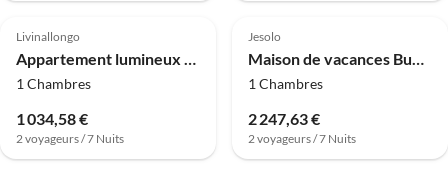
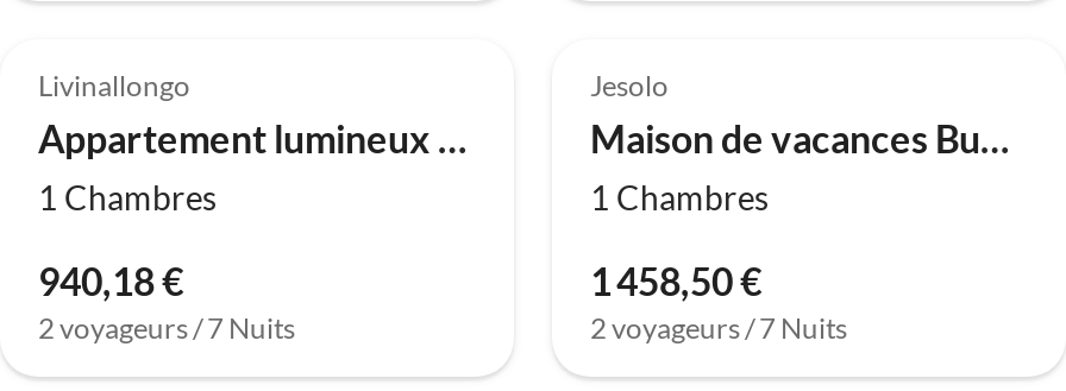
[16,109,88,128] 1 034,58 € -> [38,258,183,303] 940,18 €
[248,109,320,128] 2 247,63 € -> [590,258,761,303] 1 458,50 €

